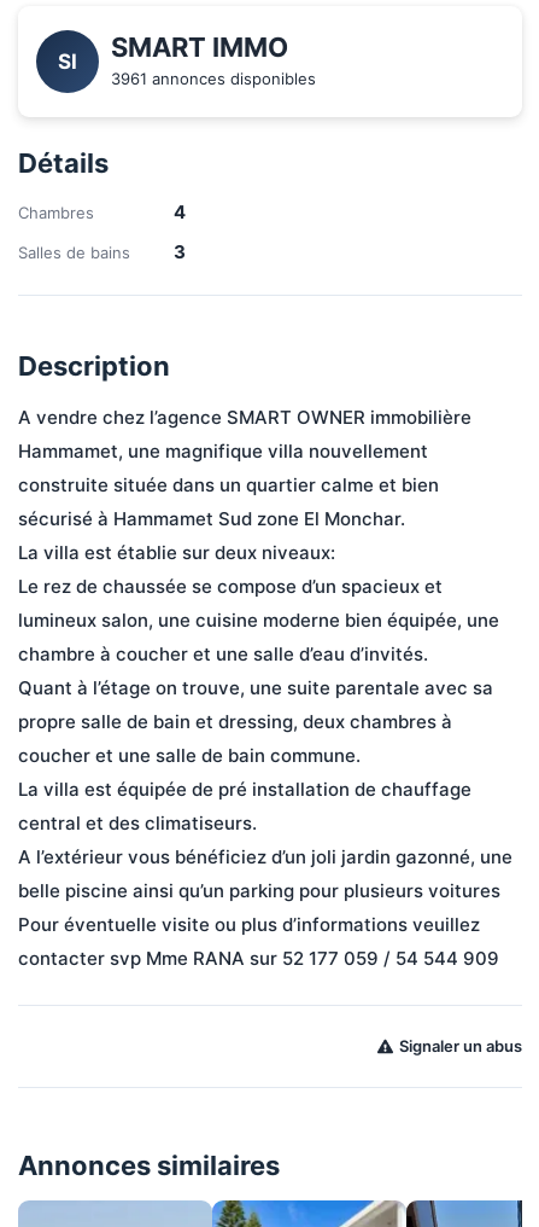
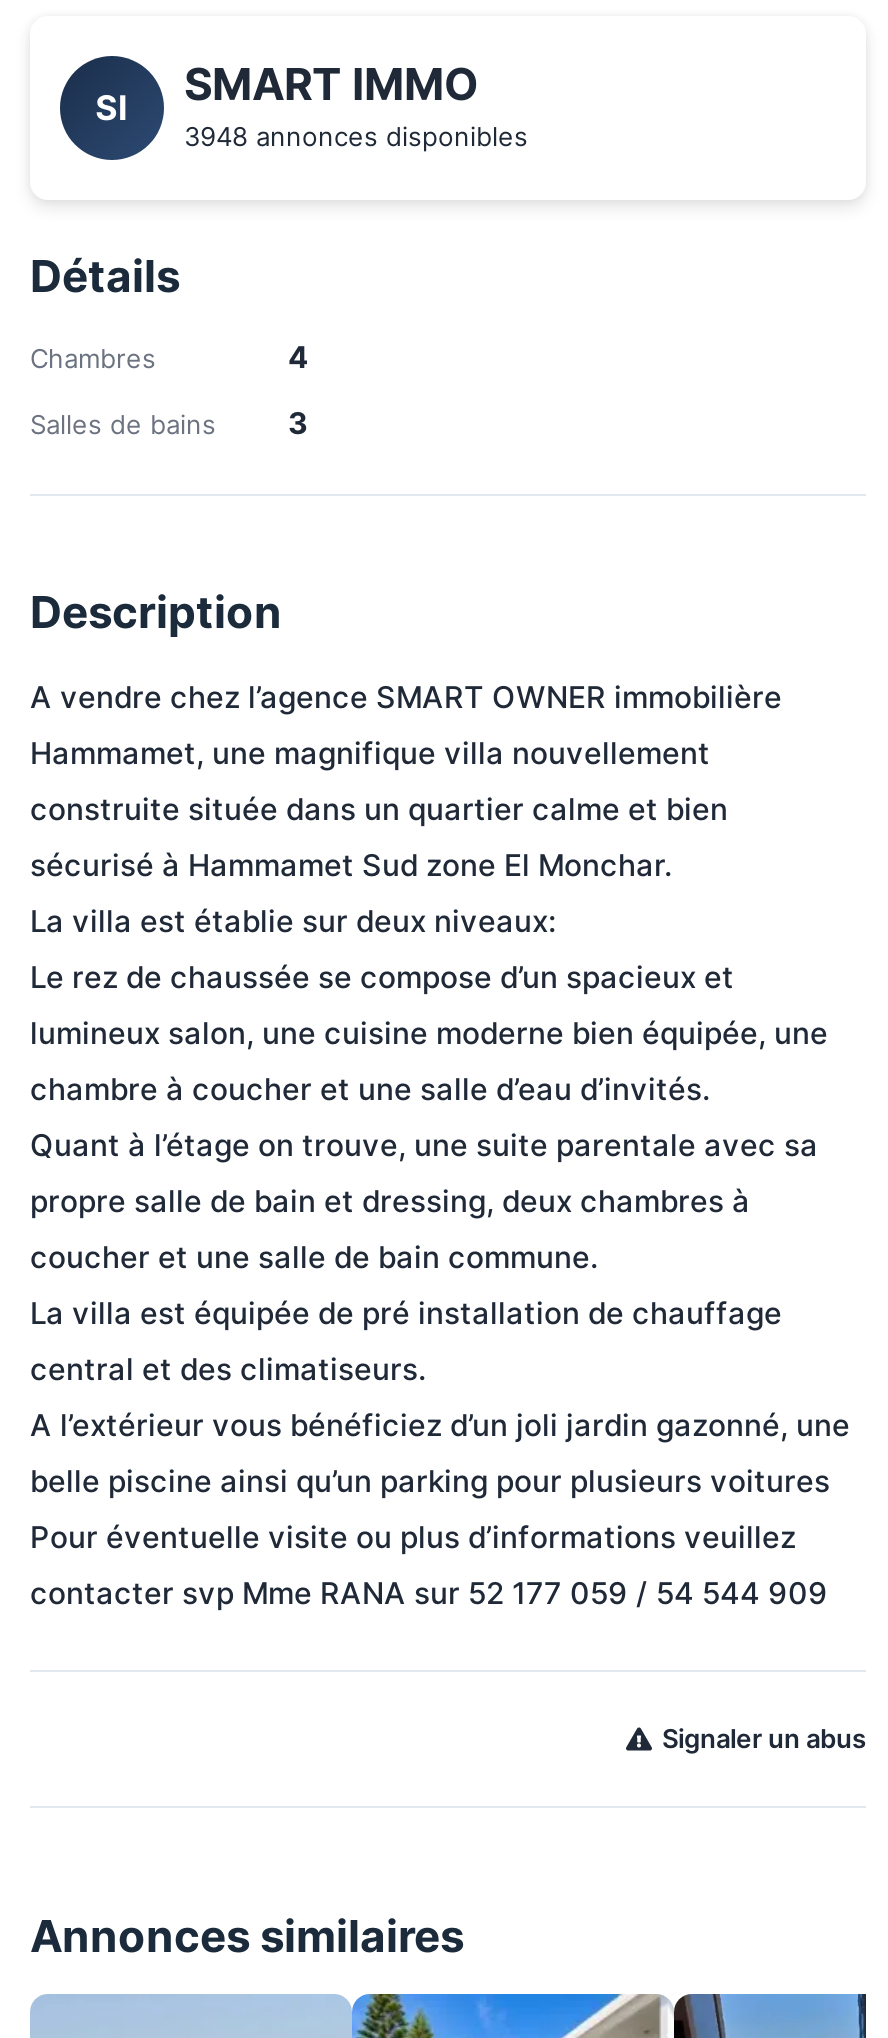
[111,69,316,88] 3961 annonces disponibles -> [184,120,528,152] 3948 annonces disponibles

